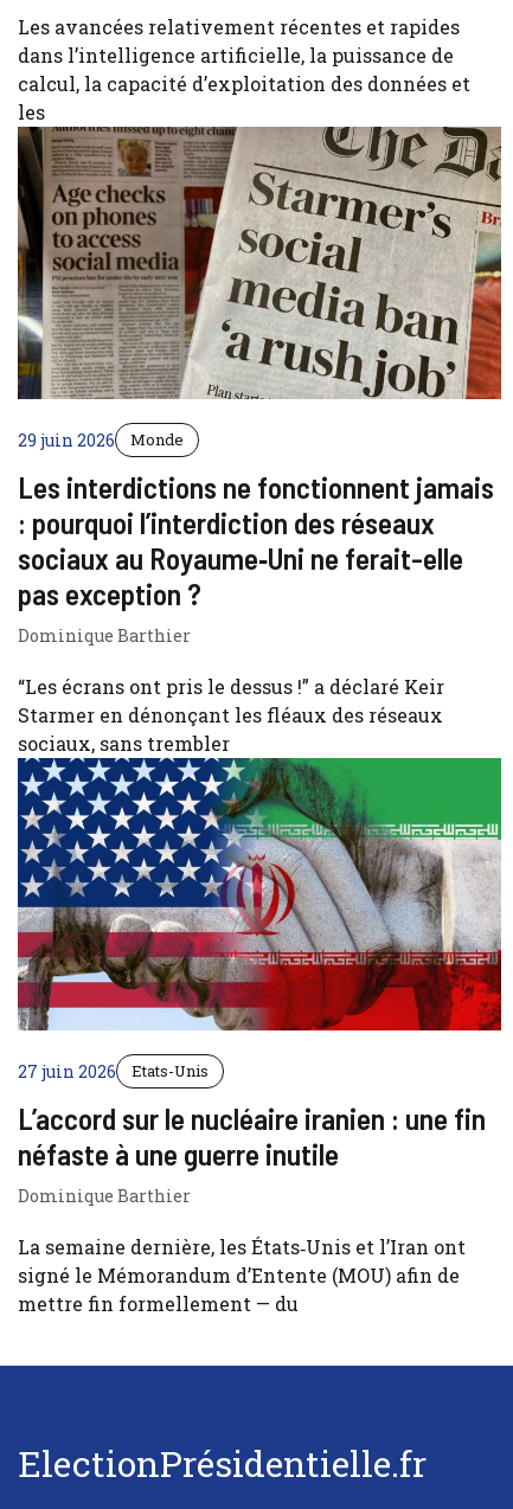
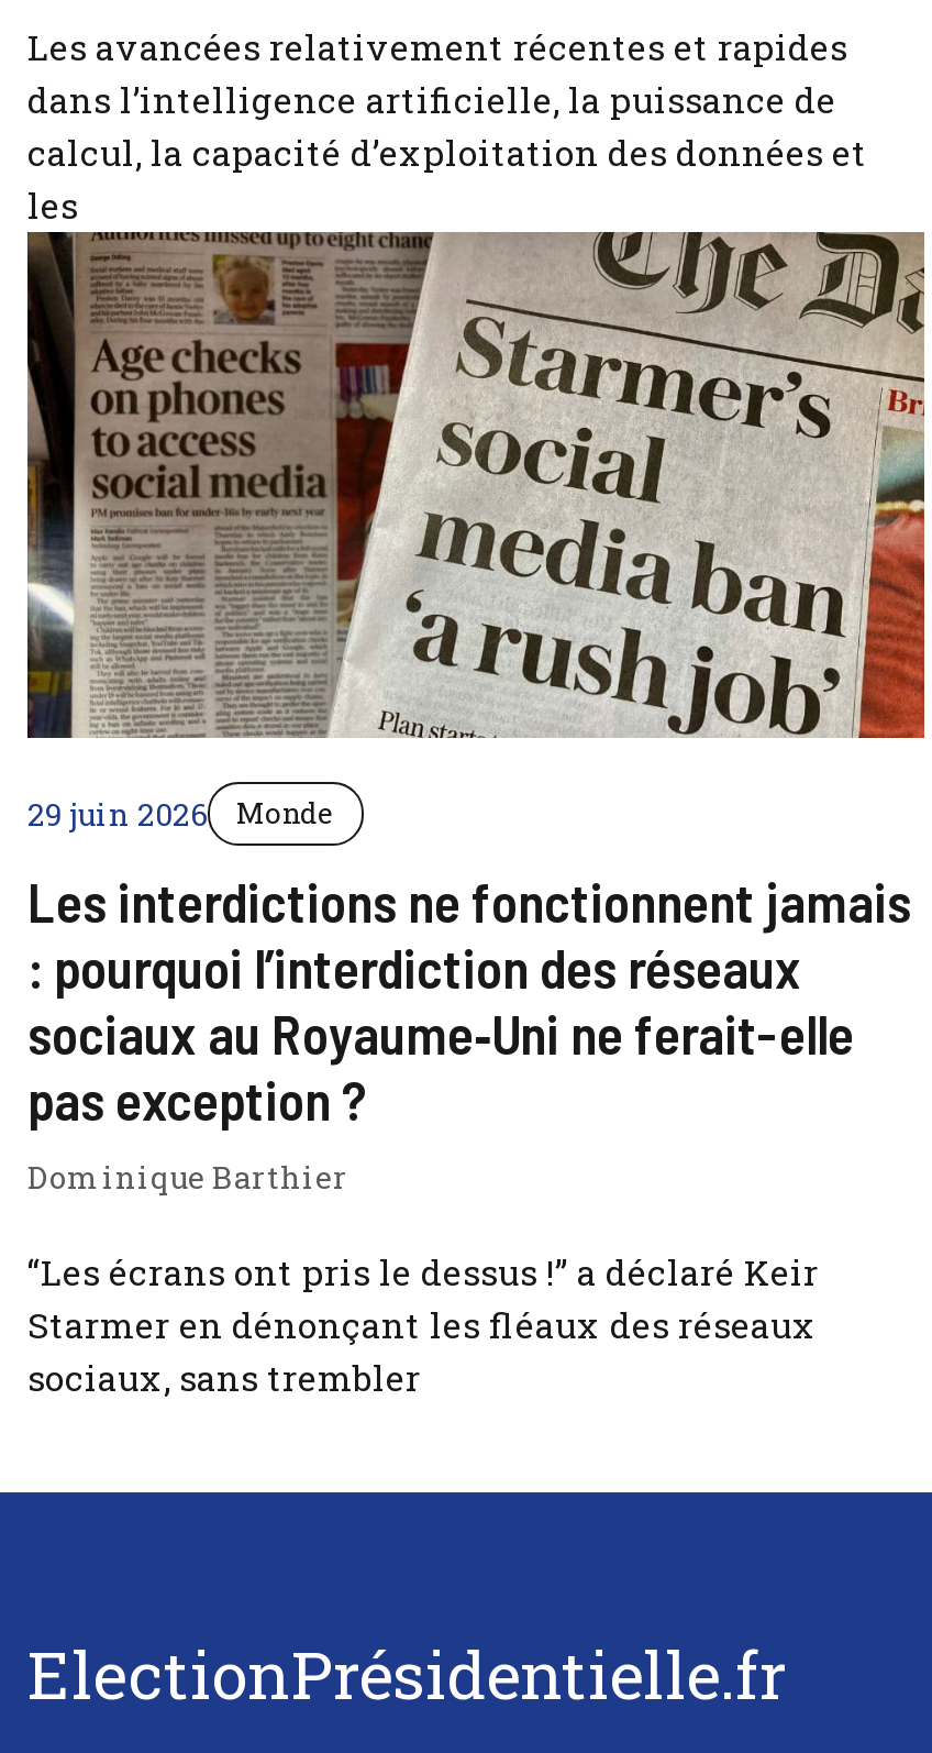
[17,757,502,1316] [image] | 27 juin 2026 | Etats-Unis | L’accord sur le nucléaire iranien : une fin | néfaste à une guerre inutile | Dominique Barthier | La semaine dernière, les États‑Unis et l’Iran ont | signé le Mémorandum d’Entente (MOU) afin de | mettre fin formellement — du -> none

